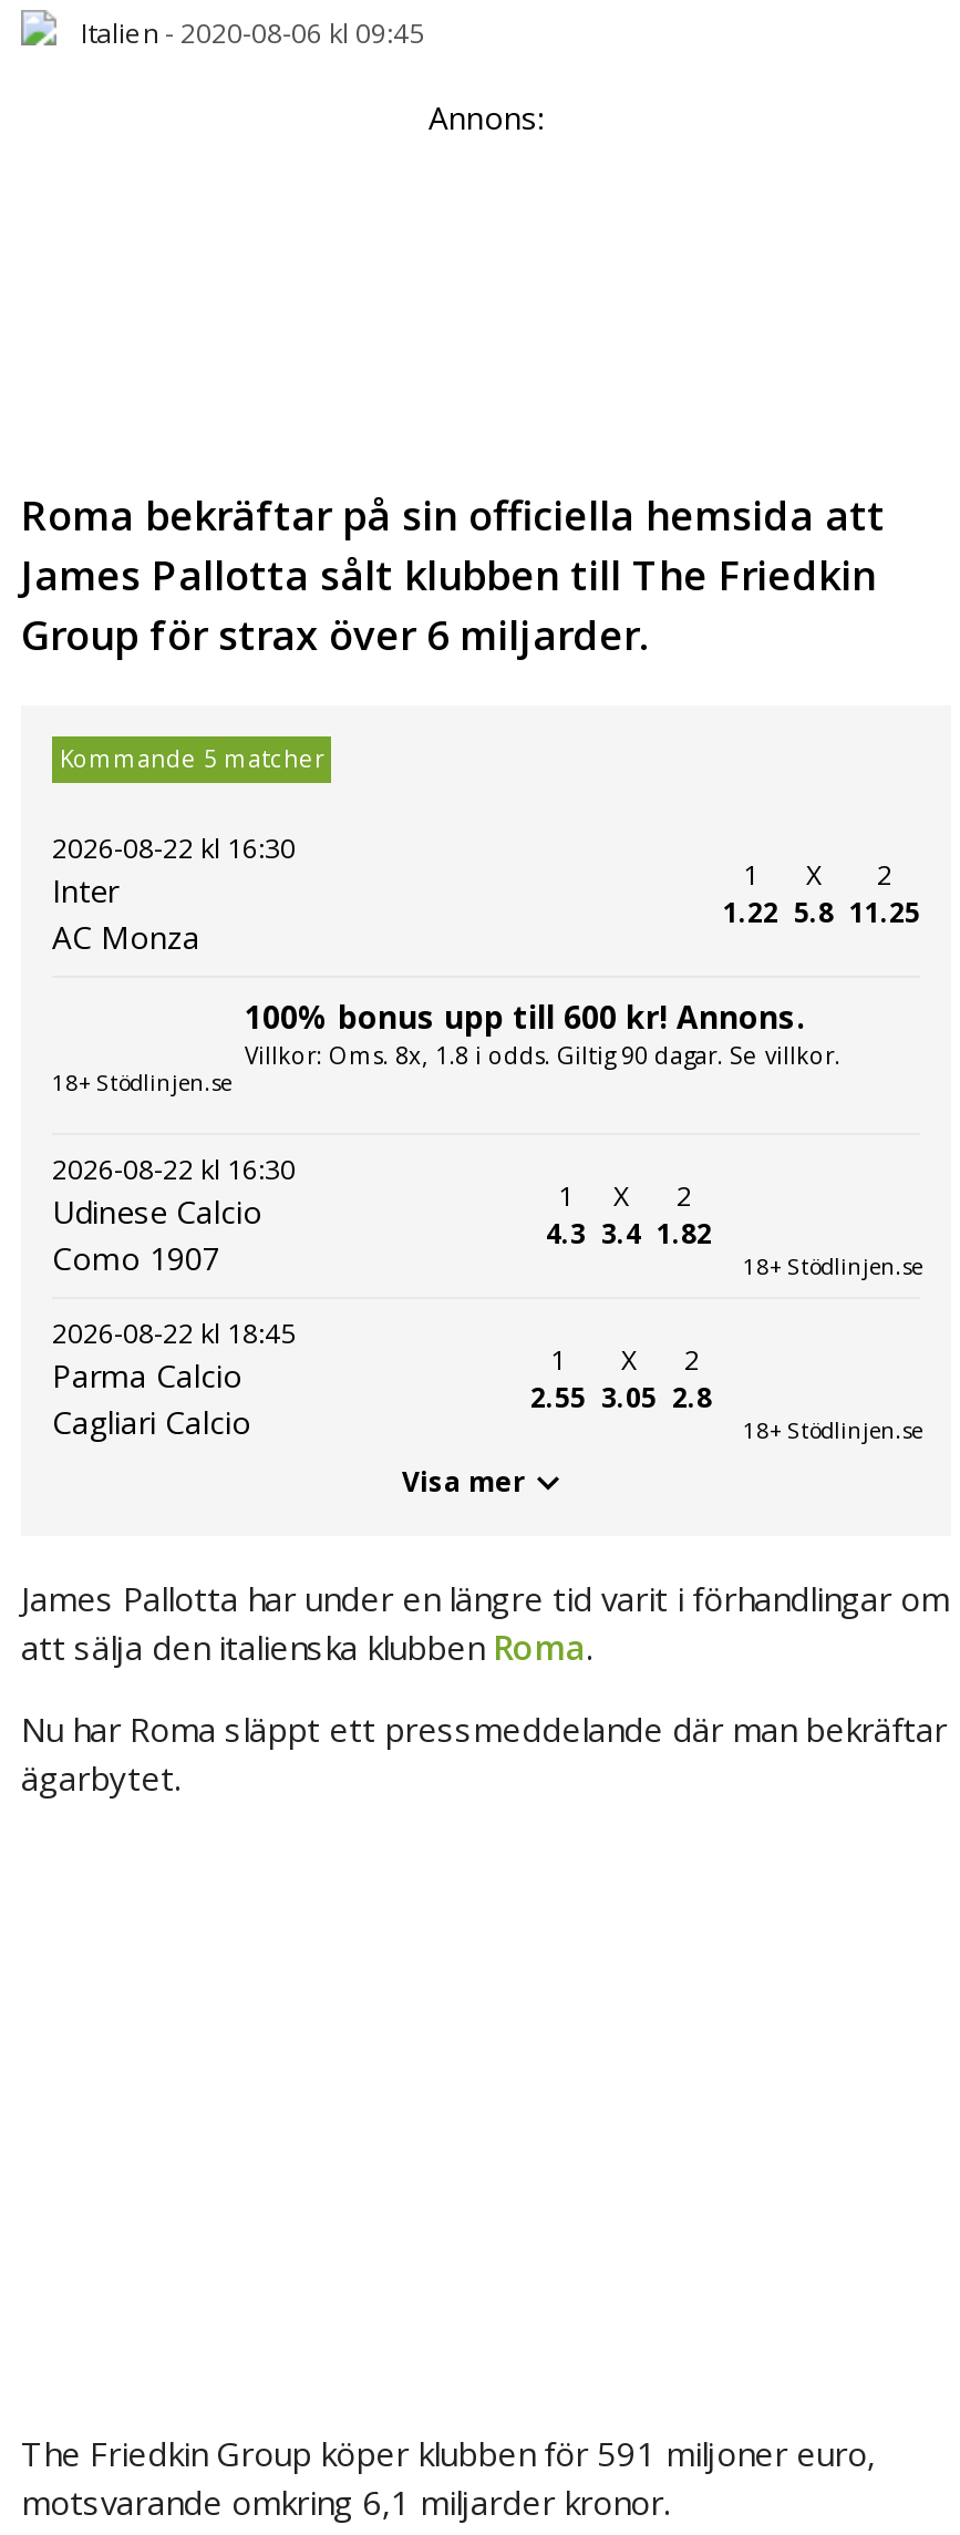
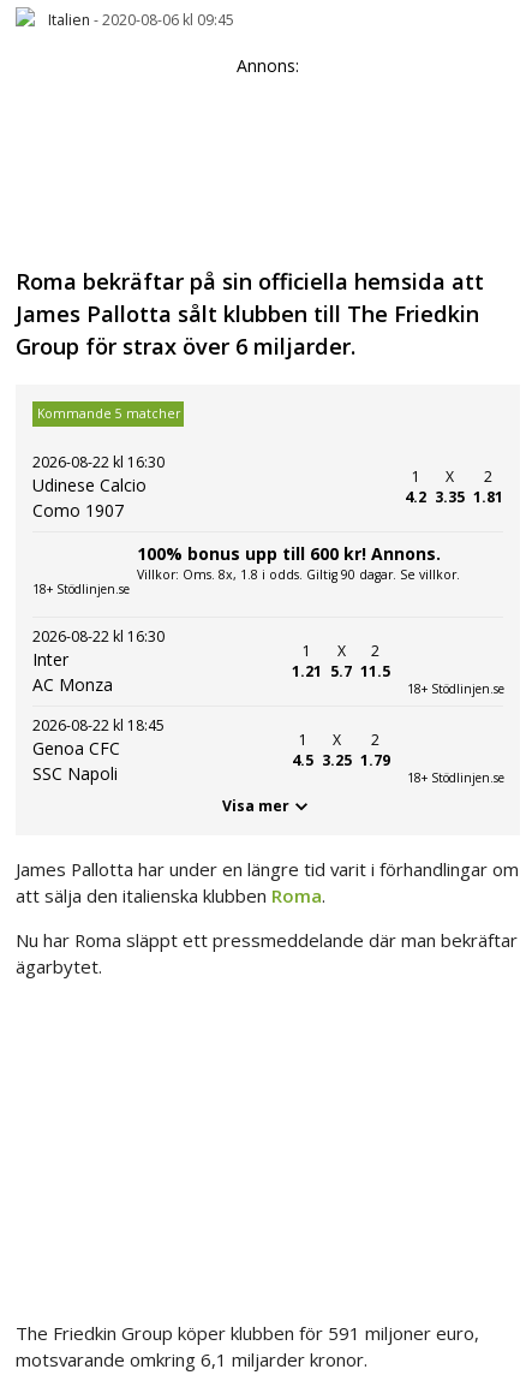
moved [52,869,200,958] -> [32,648,113,696]: Inter | AC Monza
[723,894,778,932] 1.22 -> [405,487,426,507] 4.2
[794,894,834,932] 5.8 -> [435,487,465,507] 3.35
[849,894,920,932] 11.25 -> [473,487,503,507] 1.81
moved [52,1190,262,1279] -> [32,473,147,521]: Udinese Calcio | Como 1907
[546,1215,586,1253] 4.3 -> [292,661,322,682] 1.21
[601,1215,641,1253] 3.4 -> [330,661,352,682] 5.7
[657,1215,712,1253] 1.82 -> [360,661,390,682] 11.5
[52,1354,251,1443] Parma Calcio | Cagliari Calcio -> [32,737,120,785] Genoa CFC | SSC Napoli
[530,1379,586,1417] 2.55 -> [292,750,313,771] 4.5
[601,1379,657,1417] 3.05 -> [322,750,352,771] 3.25
[672,1379,712,1417] 2.8 -> [360,750,390,771] 1.79

